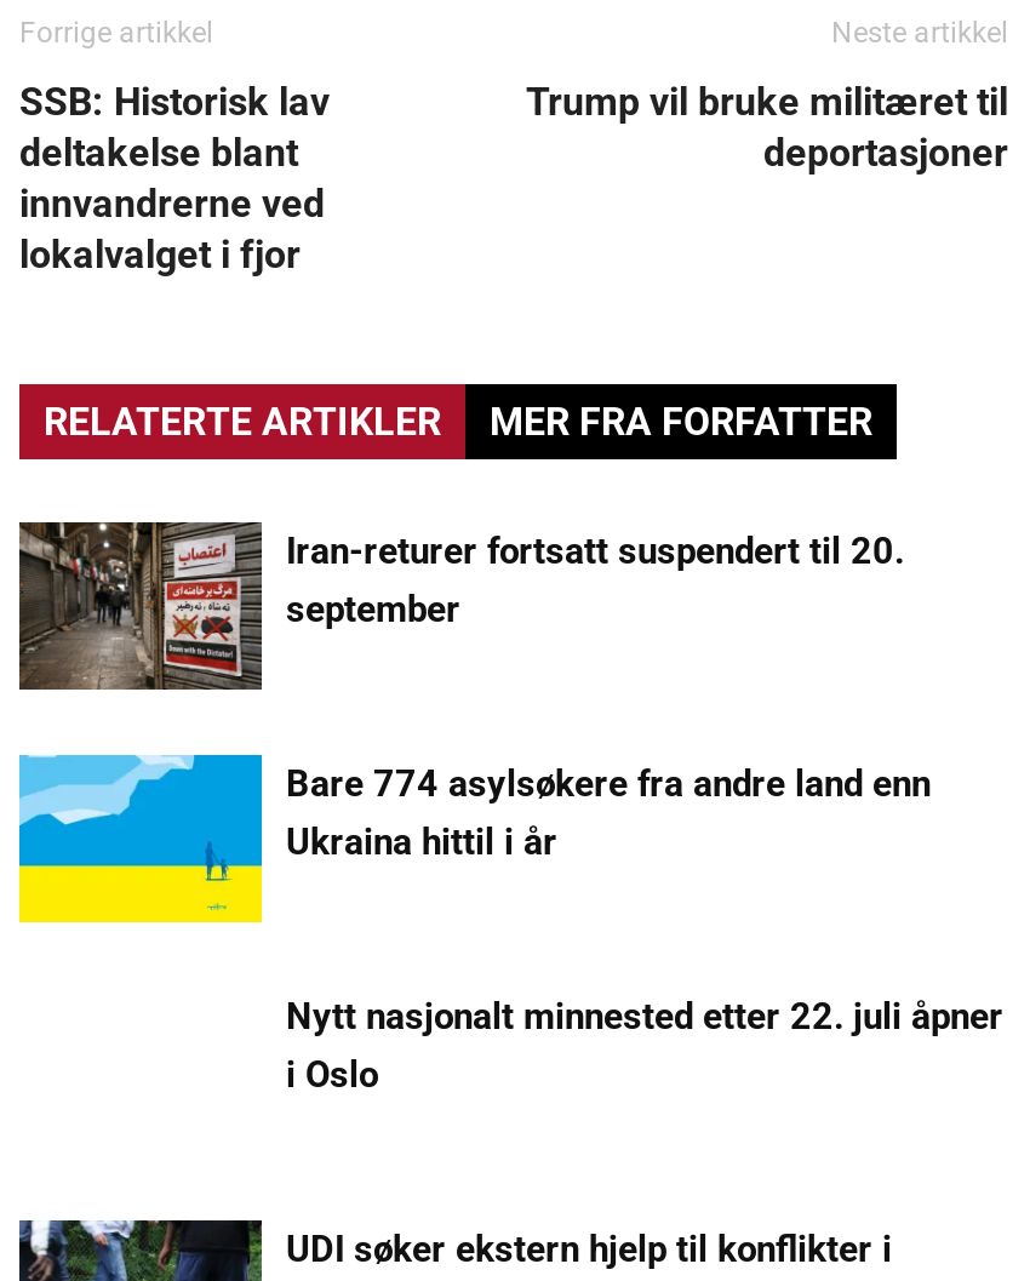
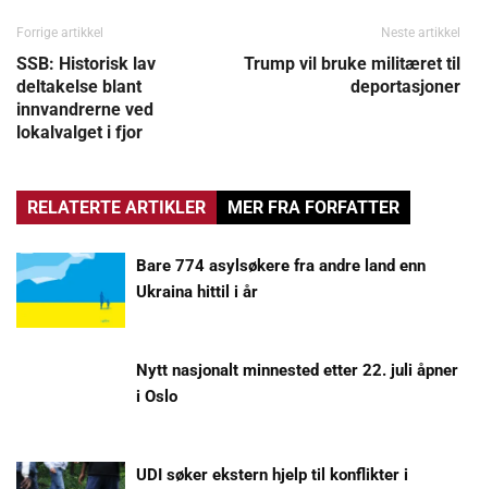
[17,520,904,692] [image] | Iran-returer fortsatt suspendert til 20. | september -> none

